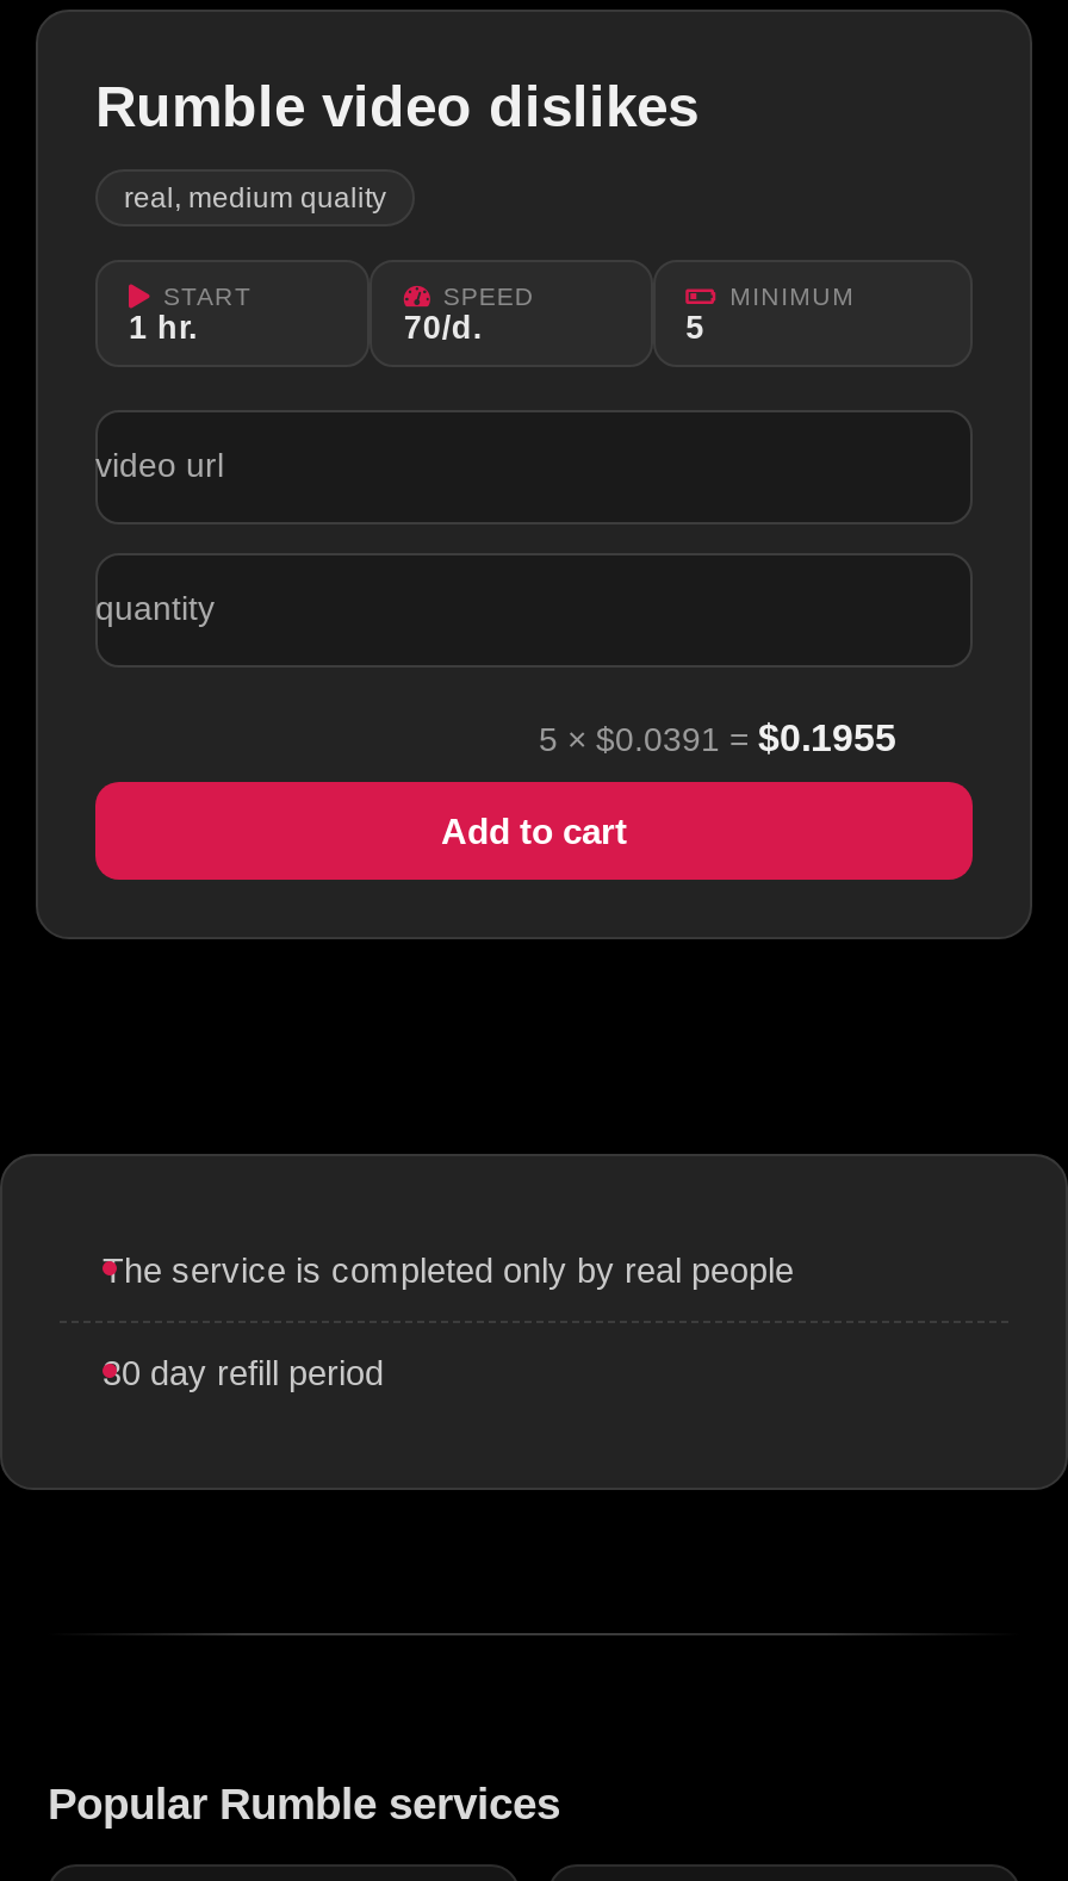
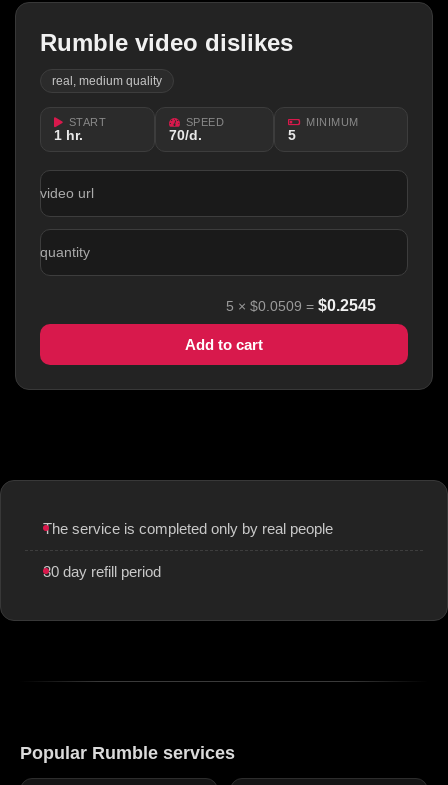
[539,718,896,758] 5 × $0.0391 = $0.1955 -> [226,297,376,314] 5 × $0.0509 = $0.2545

